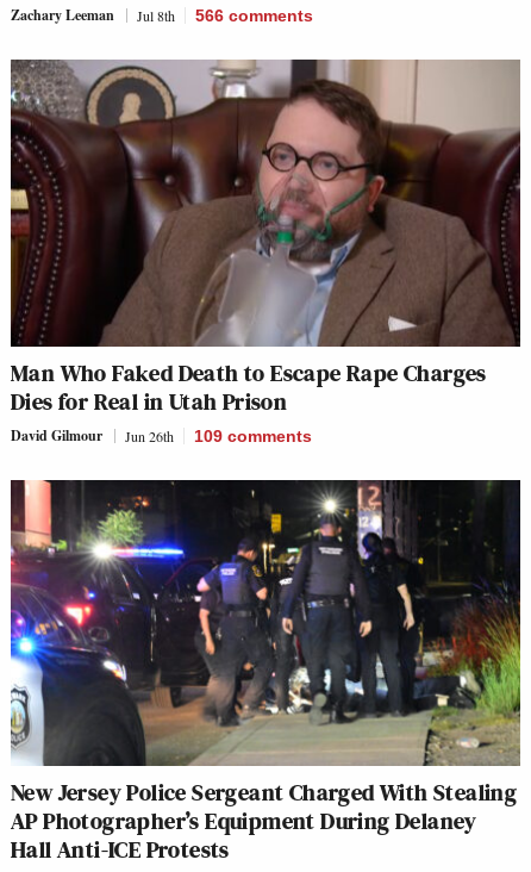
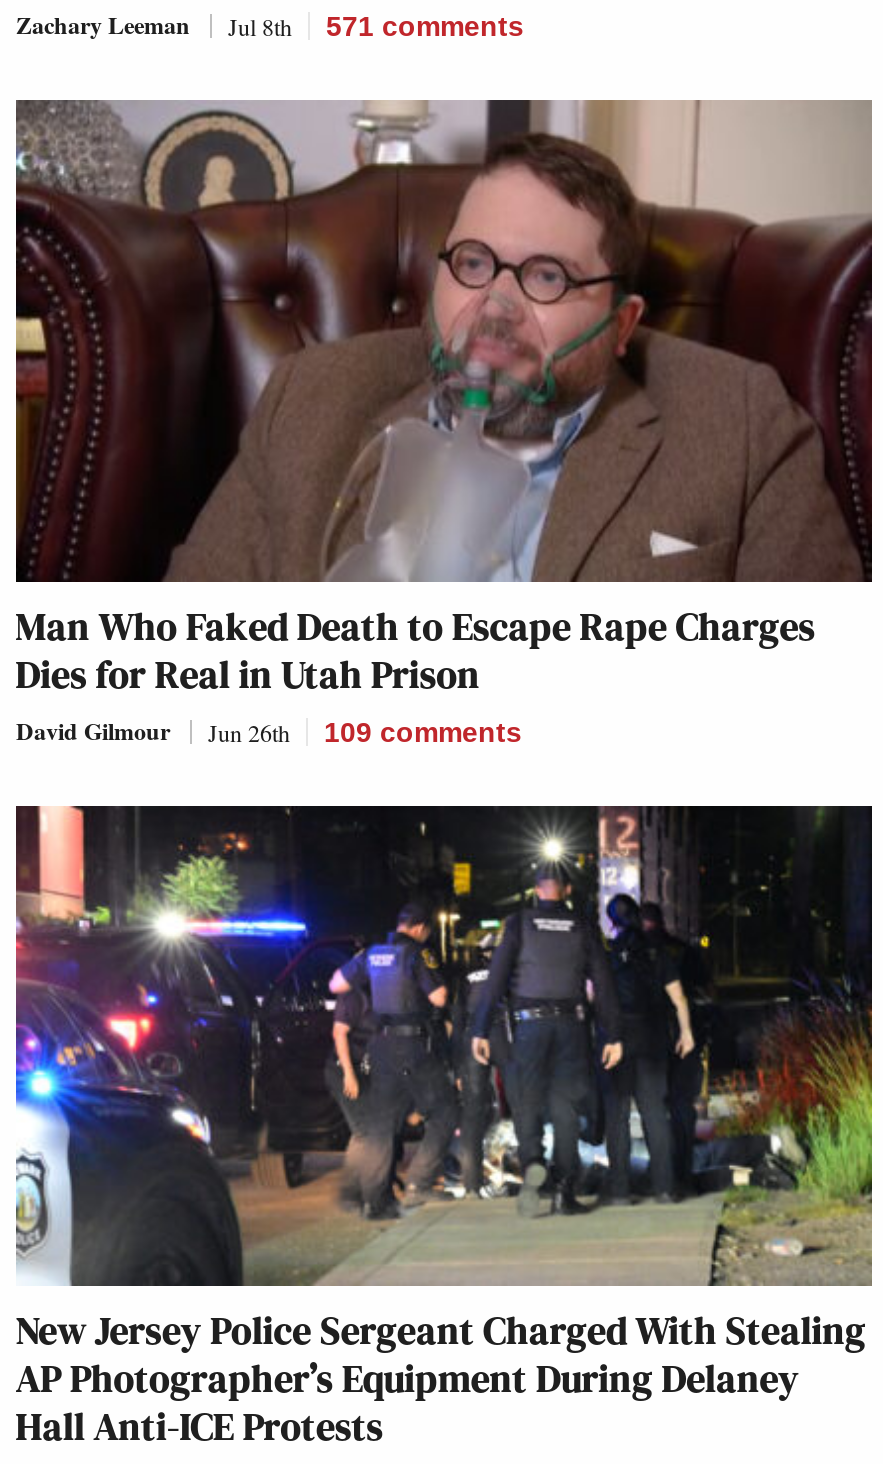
[11,5,313,25] Zachary Leeman Jul 8th 566 comments -> [16,8,524,42] Zachary Leeman Jul 8th 571 comments

